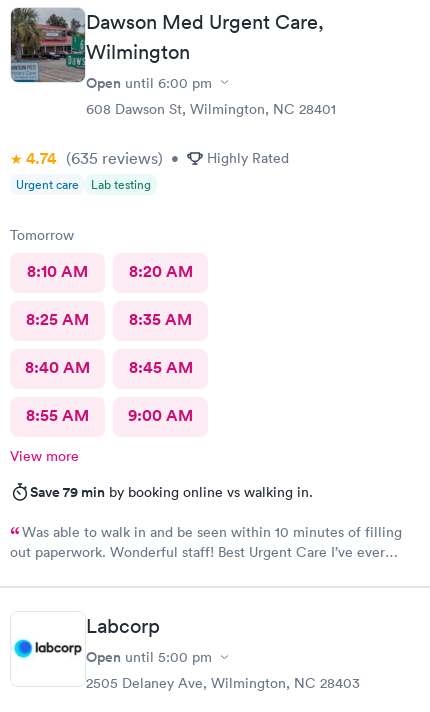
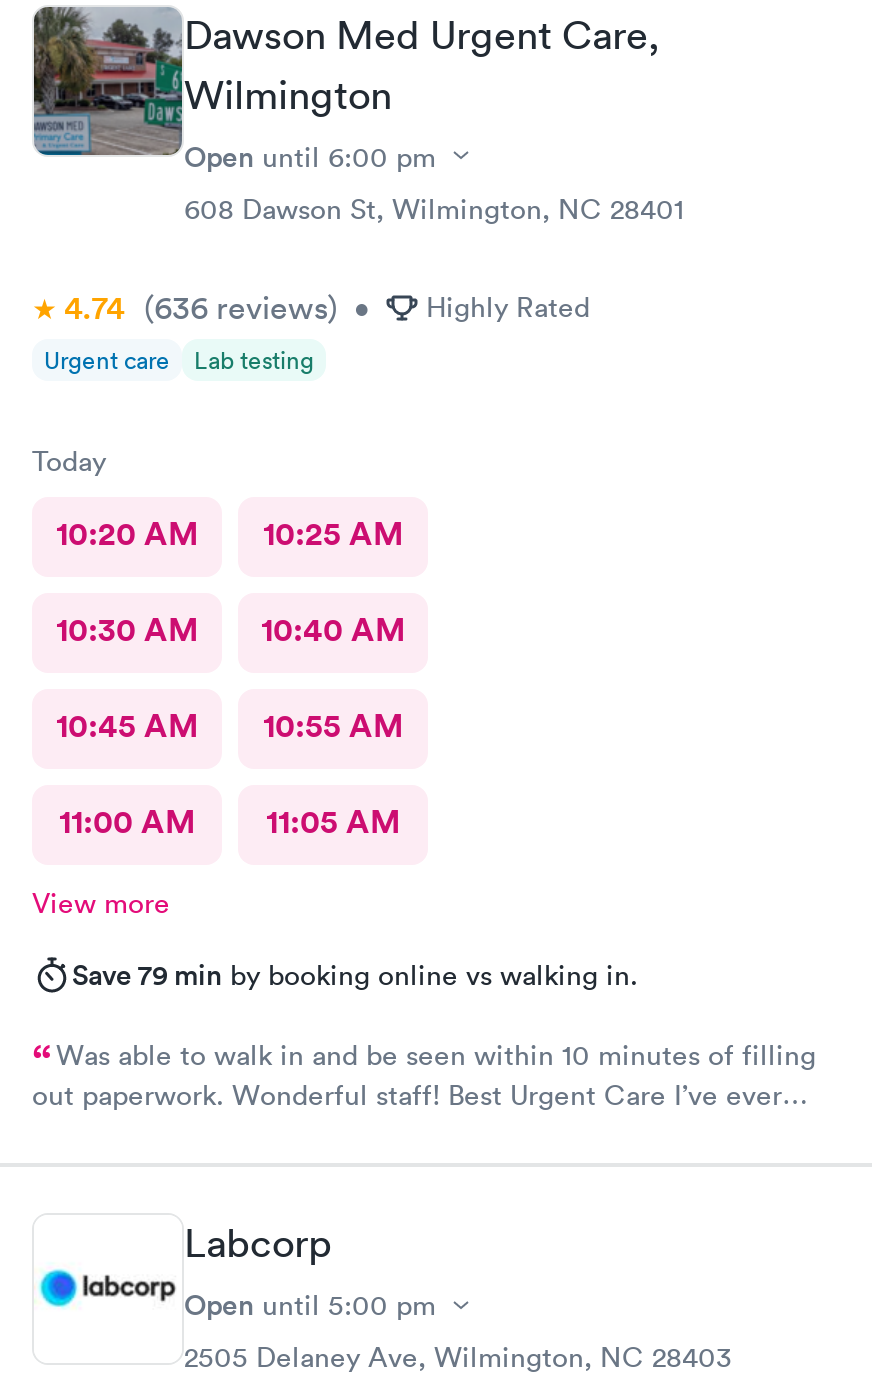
[26,147,289,168] 4.74 (635 reviews) • Highly Rated -> [64,286,590,328] 4.74 (636 reviews) • Highly Rated
[10,225,74,243] Tomorrow -> [32,442,106,478] Today
[27,260,192,281] 8:10 AM | 8:20 AM -> [56,512,403,554] 10:20 AM | 10:25 AM
[26,308,192,329] 8:25 AM | 8:35 AM -> [56,608,405,650] 10:30 AM | 10:40 AM
[25,356,192,377] 8:40 AM | 8:45 AM -> [56,704,403,746] 10:45 AM | 10:55 AM
[26,404,193,425] 8:55 AM | 9:00 AM -> [59,800,400,842] 11:00 AM | 11:05 AM

